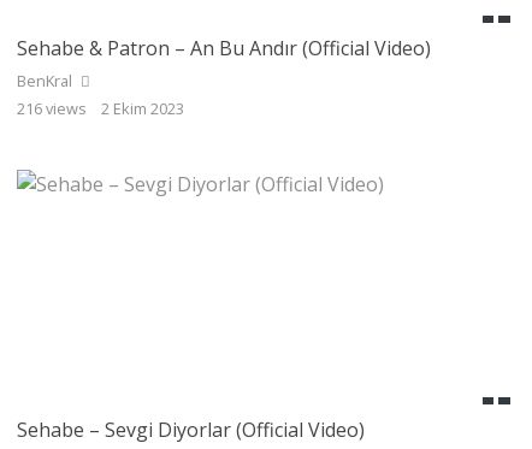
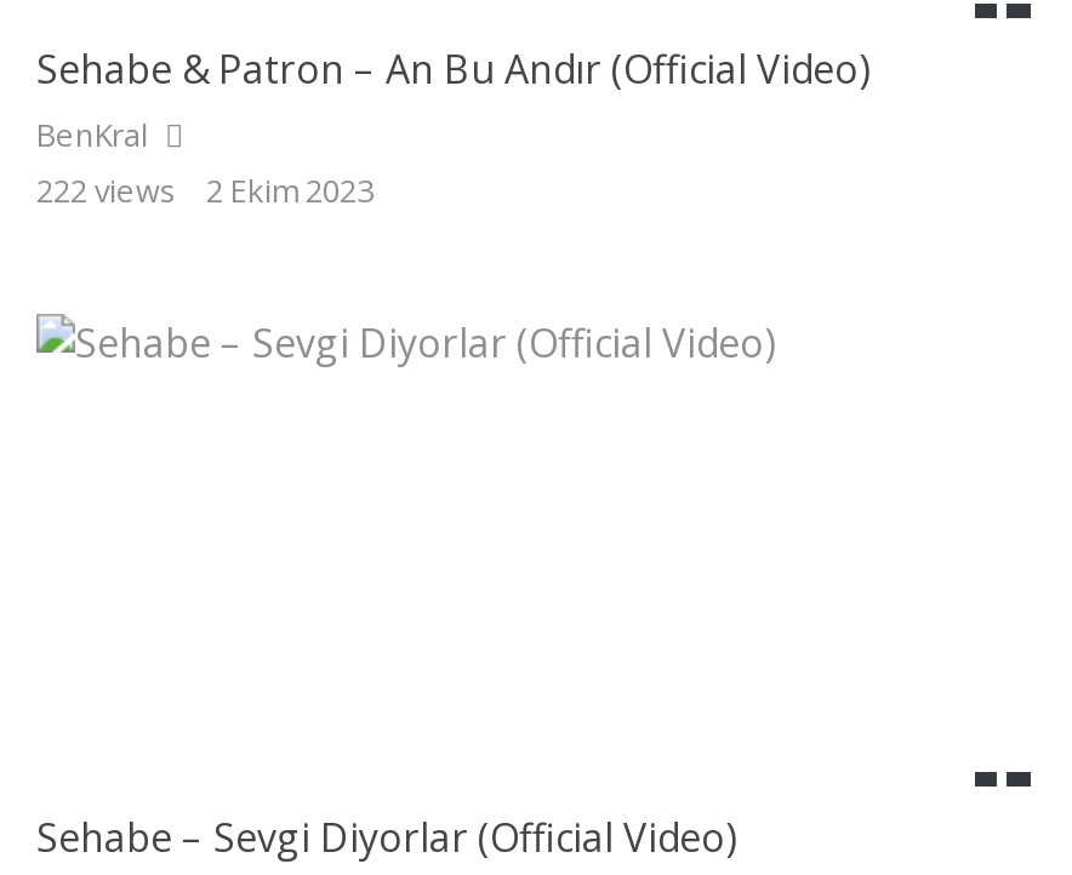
[17,97,184,119] 216 views 2 Ekim 2023 -> [36,168,374,211] 222 views 2 Ekim 2023

